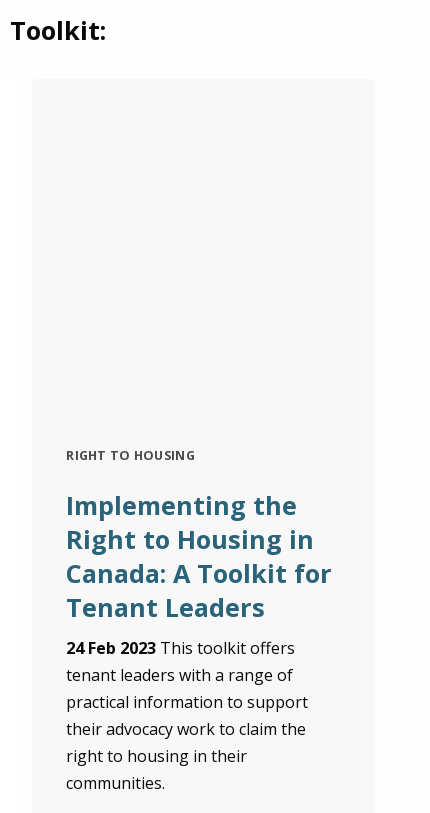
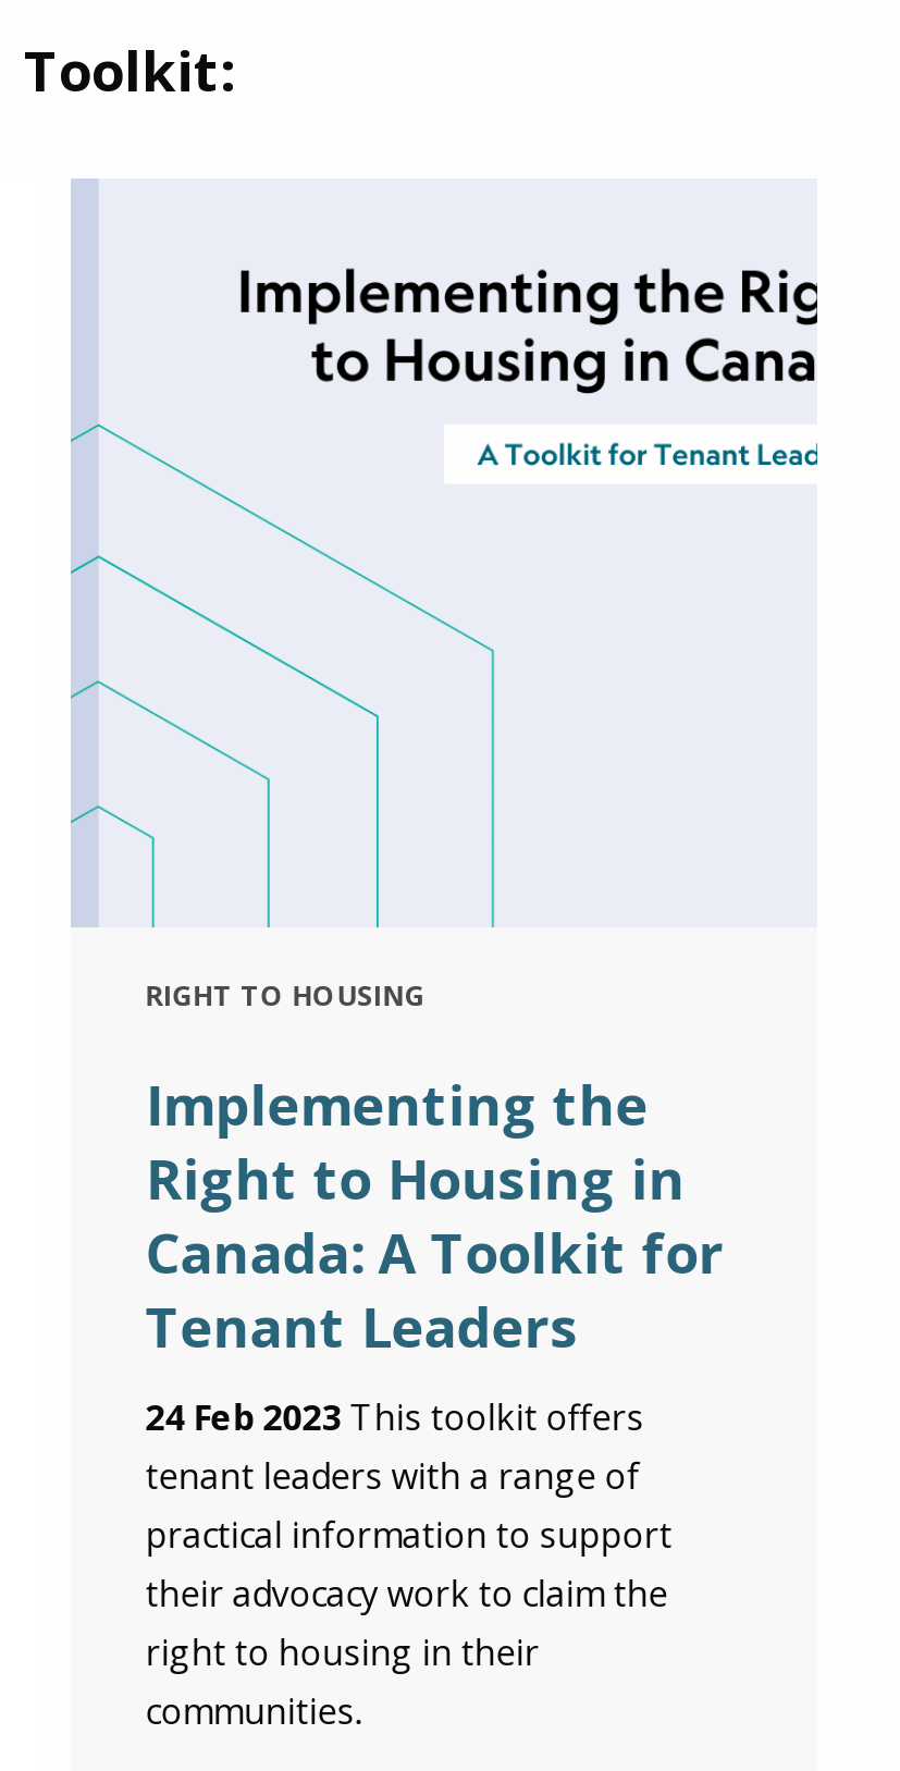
none -> [69,180,819,928] [image]

